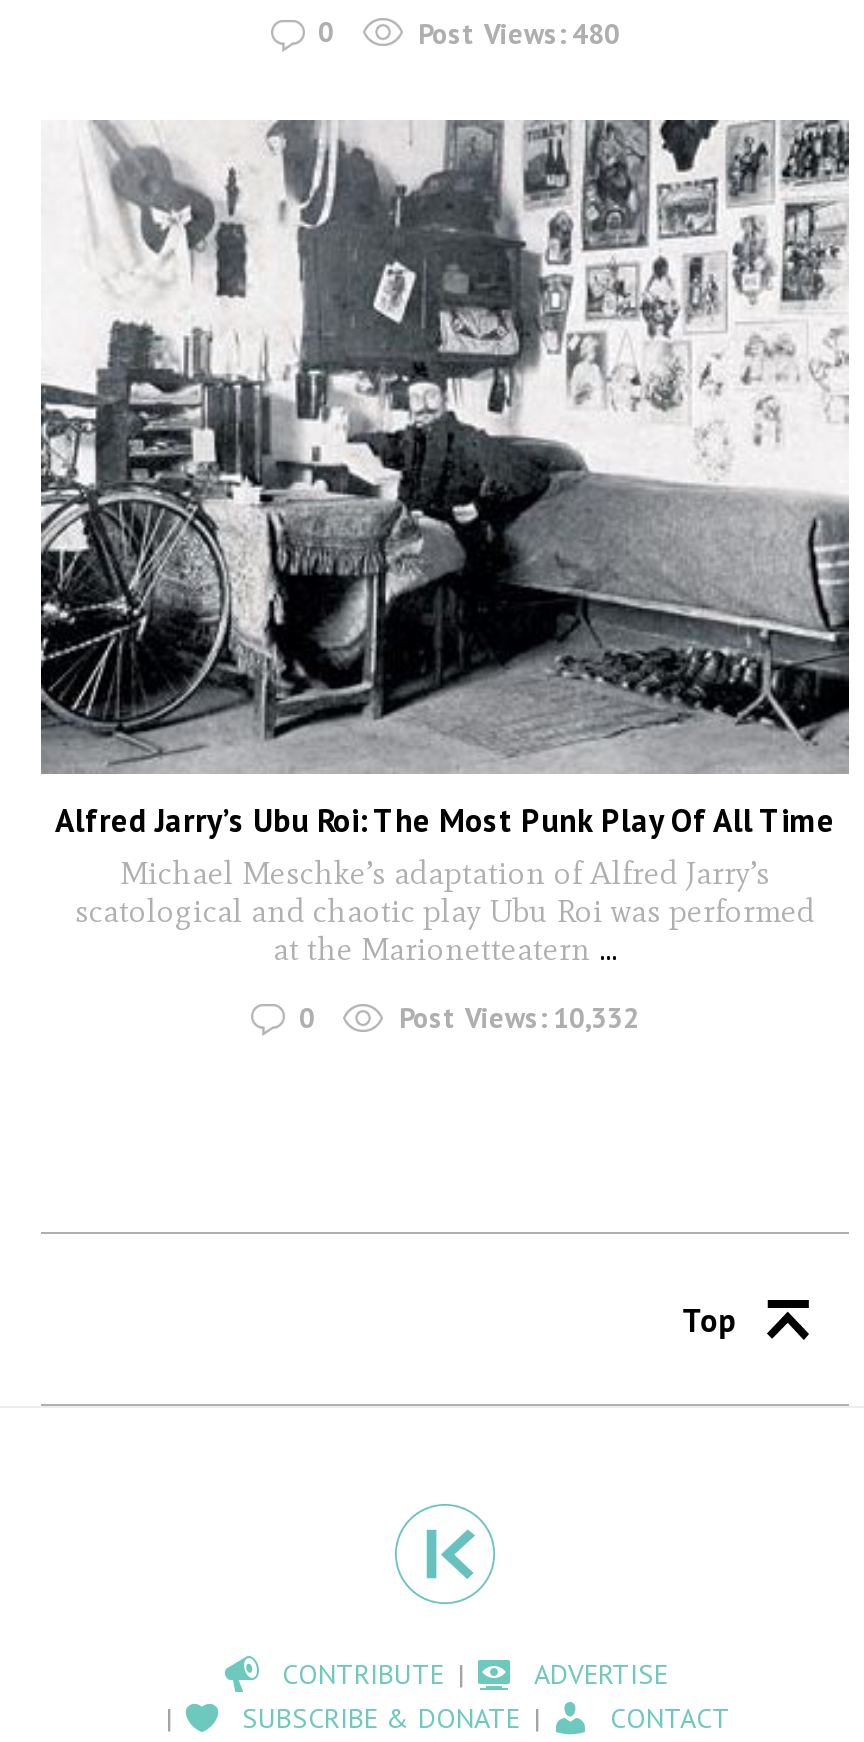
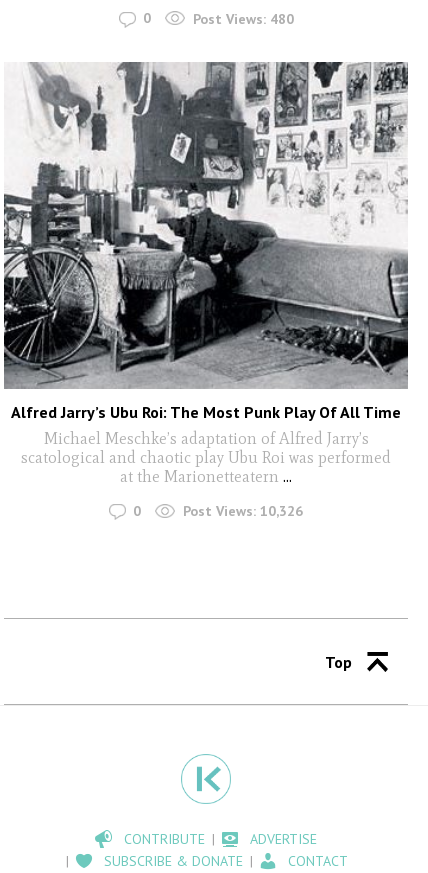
[399,1001,639,1037] Post Views: 10,332 -> [183,502,303,520] Post Views: 10,326

